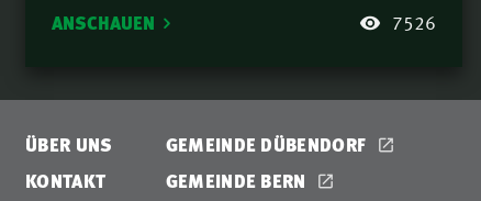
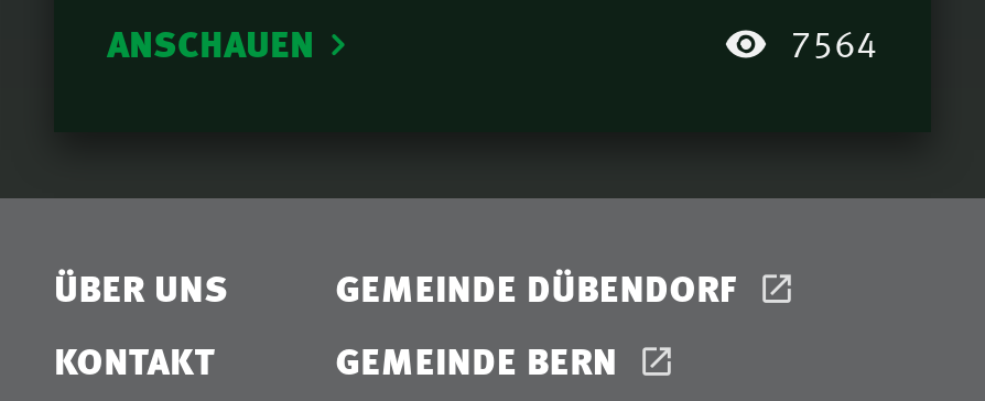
[392,9,436,35] 7526 -> [790,15,878,68] 7564

